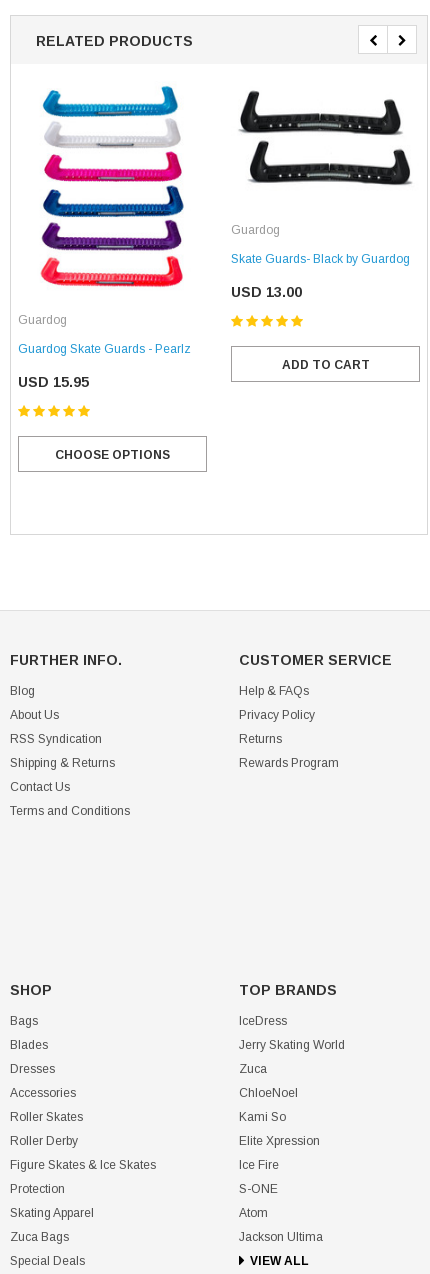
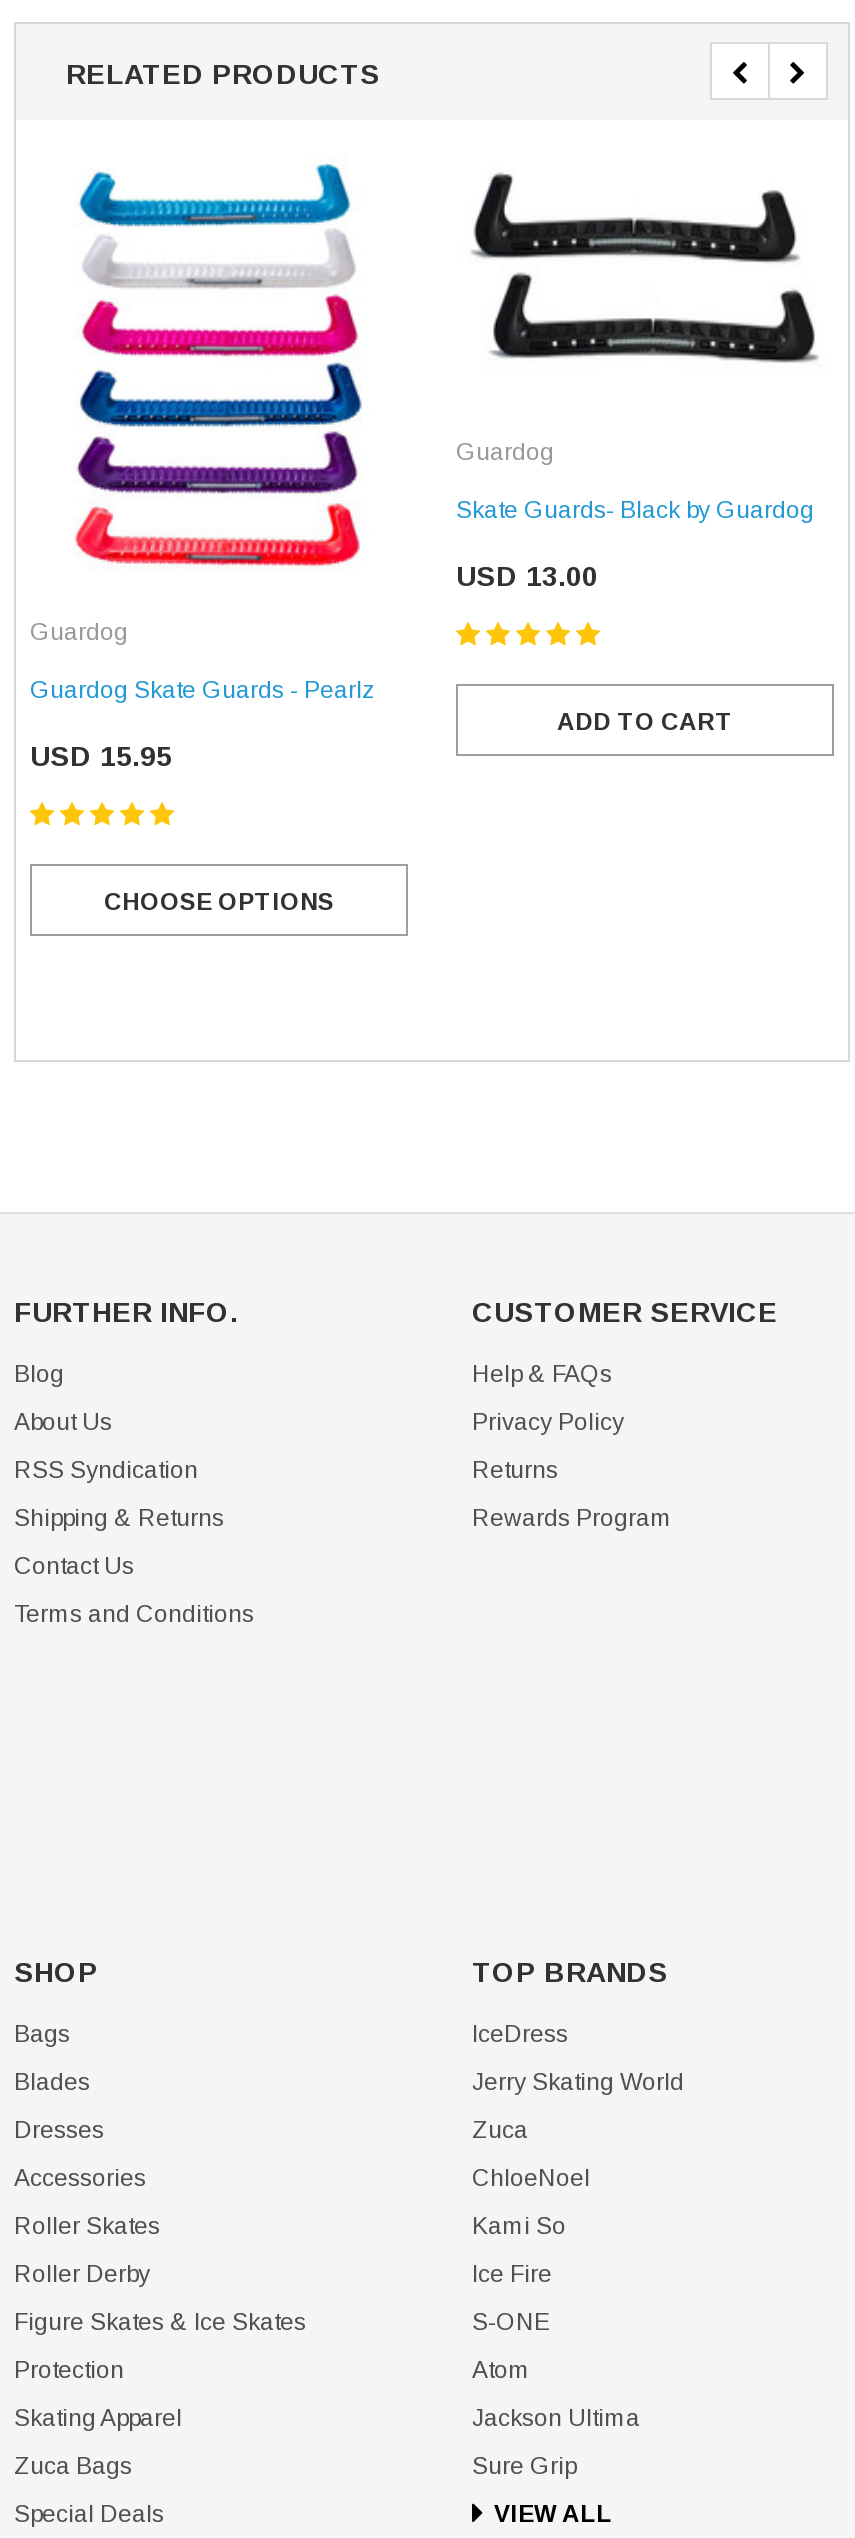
[239,1134,320,1148] Elite Xpression -> none
moved [239,1158,323,1244] -> [472,2261,640,2433]: Ice Fire | S-ONE | Atom | Jackson Ultima
none -> [472,2453,576,2481] Sure Grip

